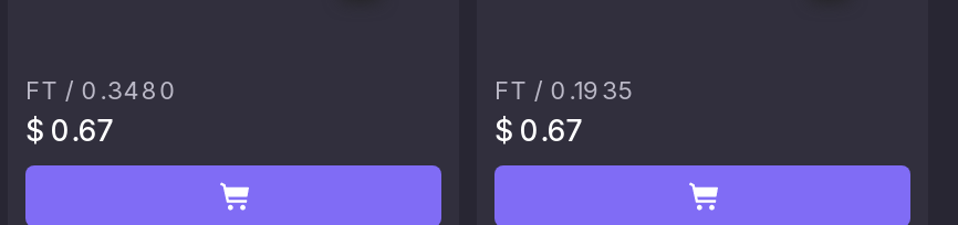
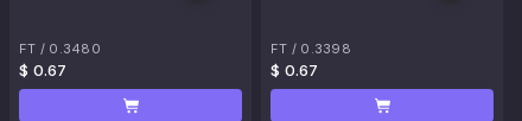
[494,75,634,106] FT / 0.1935 -> [270,40,351,57] FT / 0.3398

